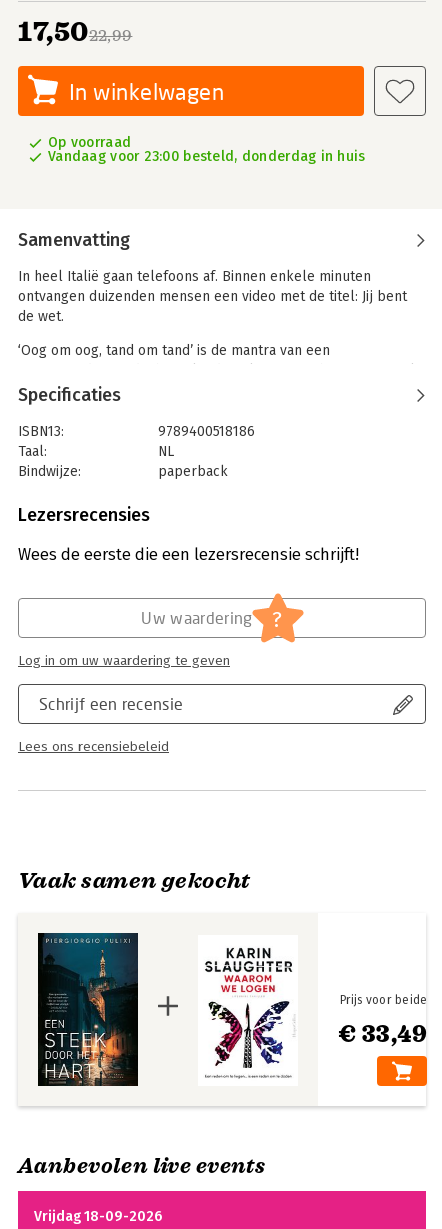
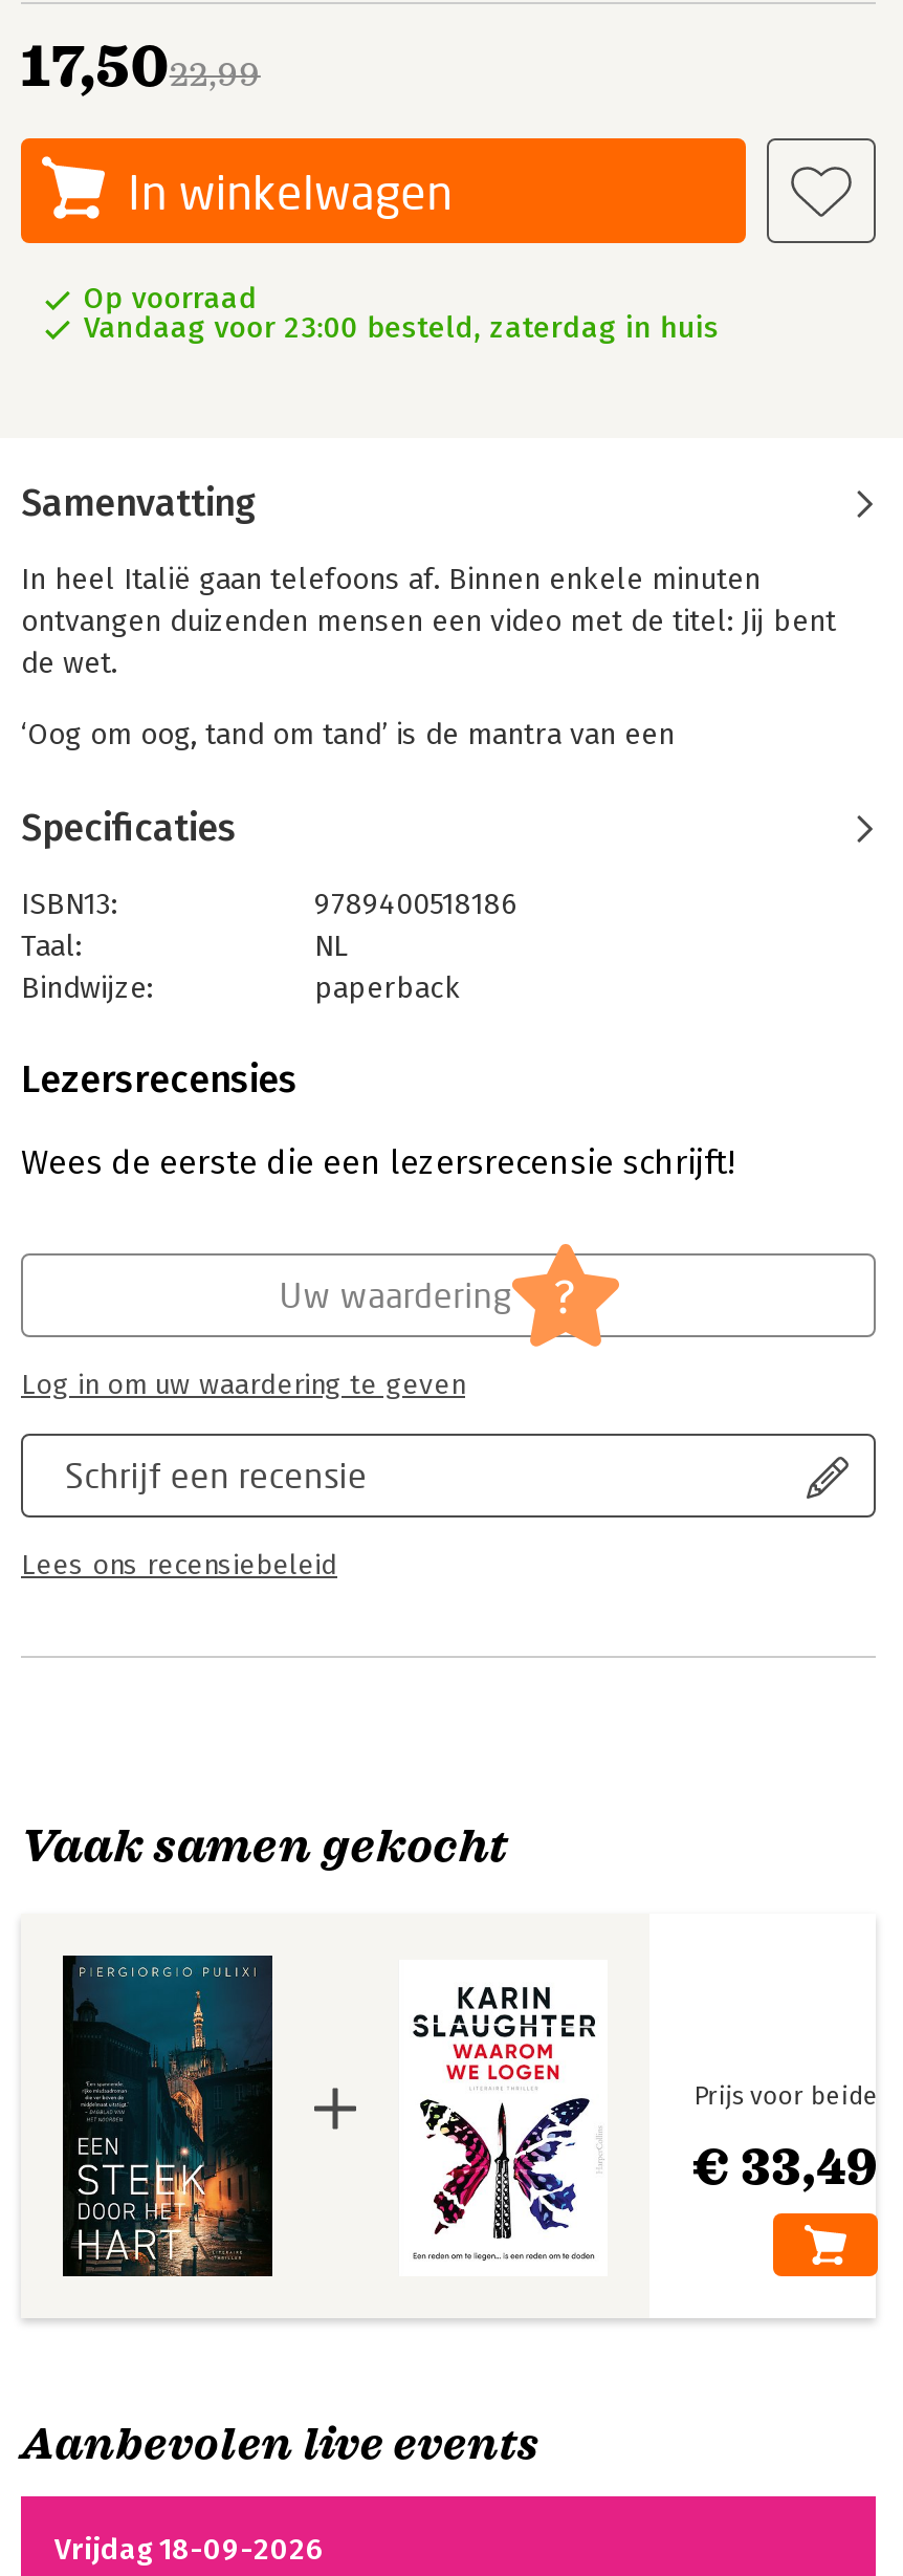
[48,148,366,165] Vandaag voor 23:00 besteld, donderdag in huis -> [84,310,719,346] Vandaag voor 23:00 besteld, zaterdag in huis

